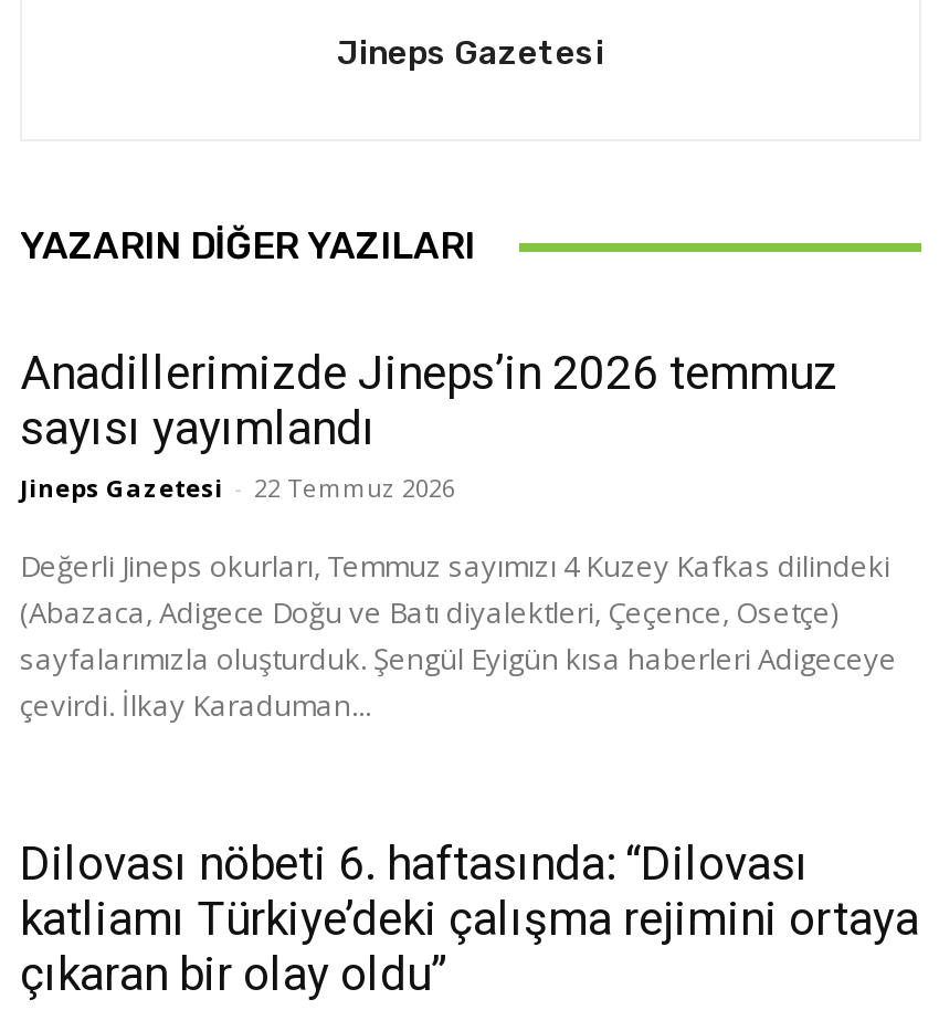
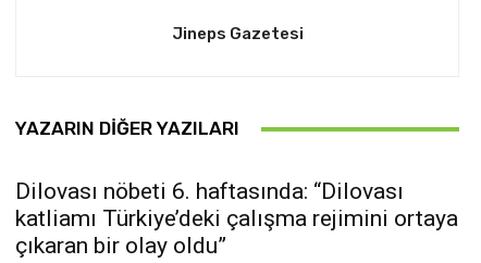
[20,347,897,725] Anadillerimizde Jineps’in 2026 temmuz | sayısı yayımlandı | Jineps Gazetesi - 22 Temmuz 2026 | Değerli Jineps okurları, Temmuz sayımızı 4 Kuzey Kafkas dilindeki | (Abazaca, Adigece Doğu ve Batı diyalektleri, Çeçence, Osetçe) | sayfalarımızla oluşturduk. Şengül Eyigün kısa haberleri Adigeceye | çevirdi. İlkay Karaduman... -> none

